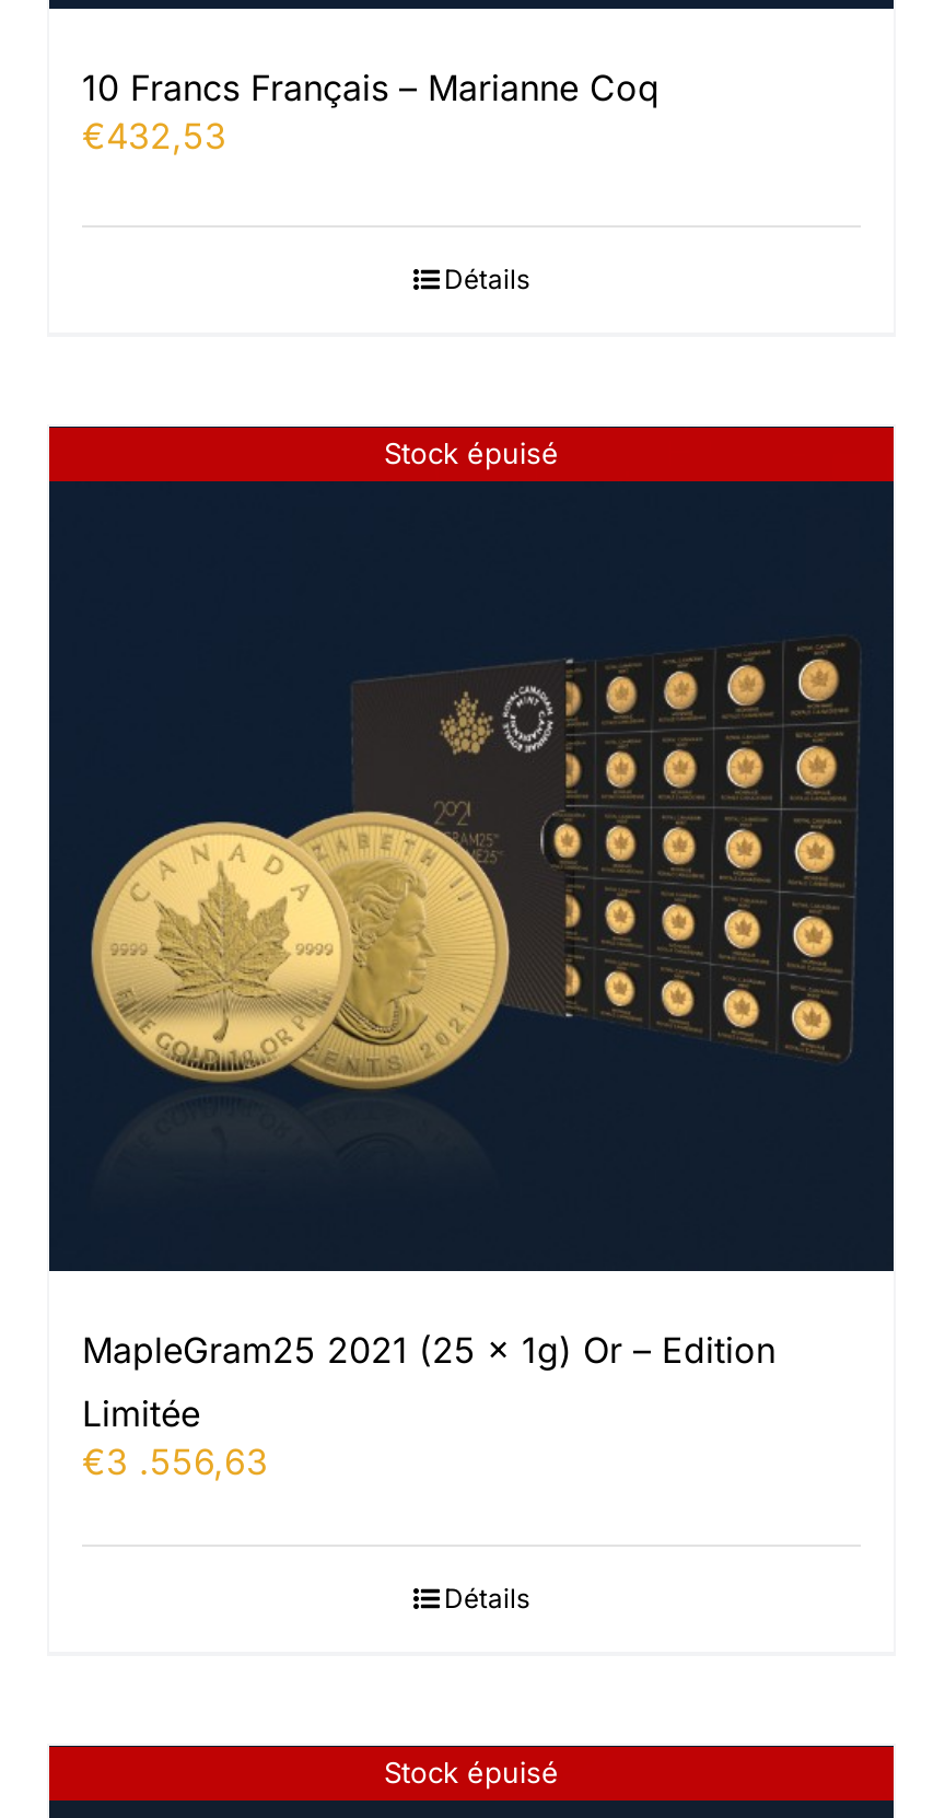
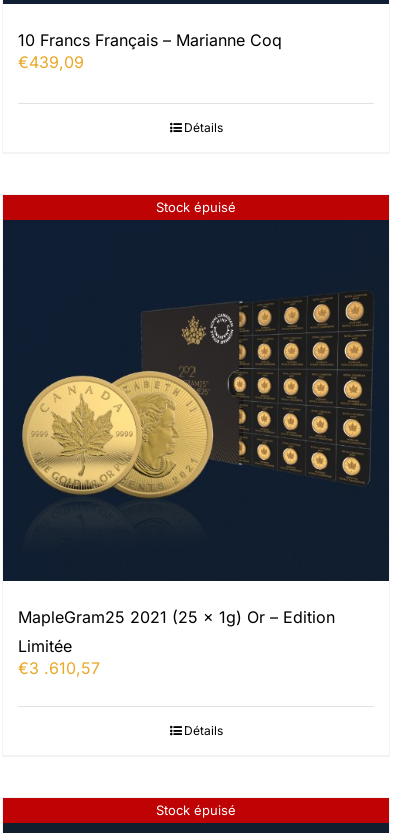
[82,115,226,158] €432,53 -> [18,52,84,72] €439,09
[82,1440,268,1484] €3 .556,63 -> [18,658,100,678] €3 .610,57

